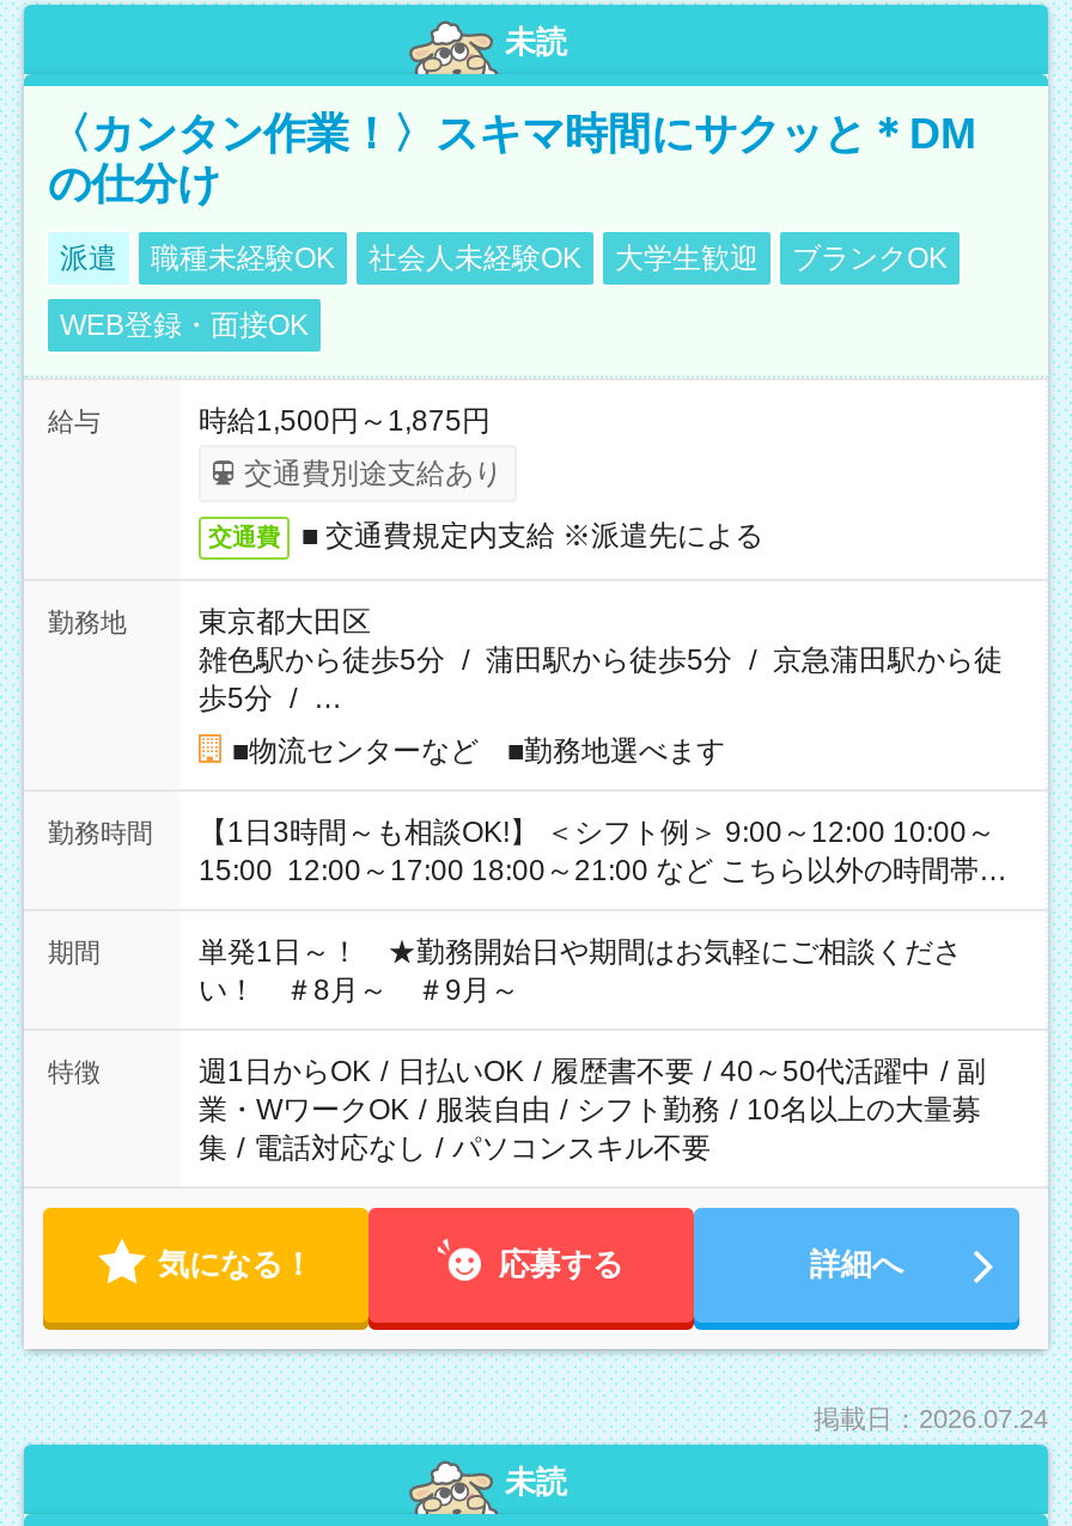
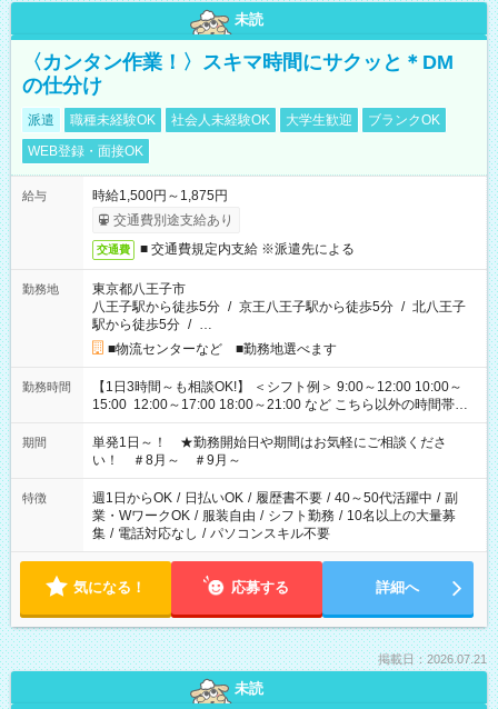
[199,605,1003,715] 東京都大田区 | 雑色駅から徒歩5分 / 蒲田駅から徒歩5分 / 京急蒲田駅から徒 | 歩5分 / … -> [92,281,466,332] 東京都八王子市 | 八王子駅から徒歩5分 / 京王八王子駅から徒歩5分 / 北八王子 | 駅から徒歩5分 / …
[814,1404,1048,1433] 掲載日：2026.07.24 -> [378,652,487,666] 掲載日：2026.07.21

